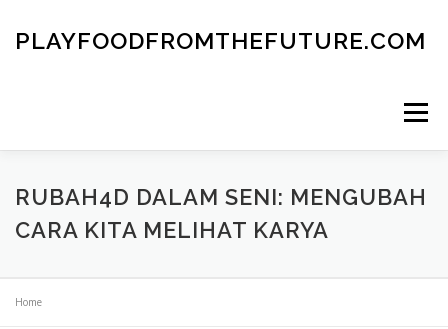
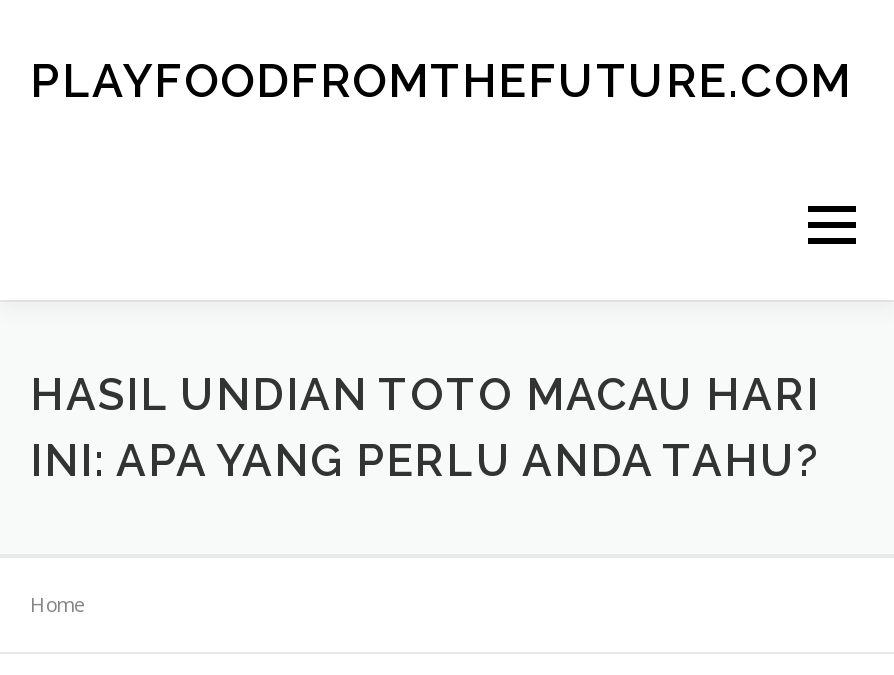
[15,184,427,243] RUBAH4D DALAM SENI: MENGUBAH | CARA KITA MELIHAT KARYA -> [30,368,820,486] HASIL UNDIAN TOTO MACAU HARI | INI: APA YANG PERLU ANDA TAHU?

